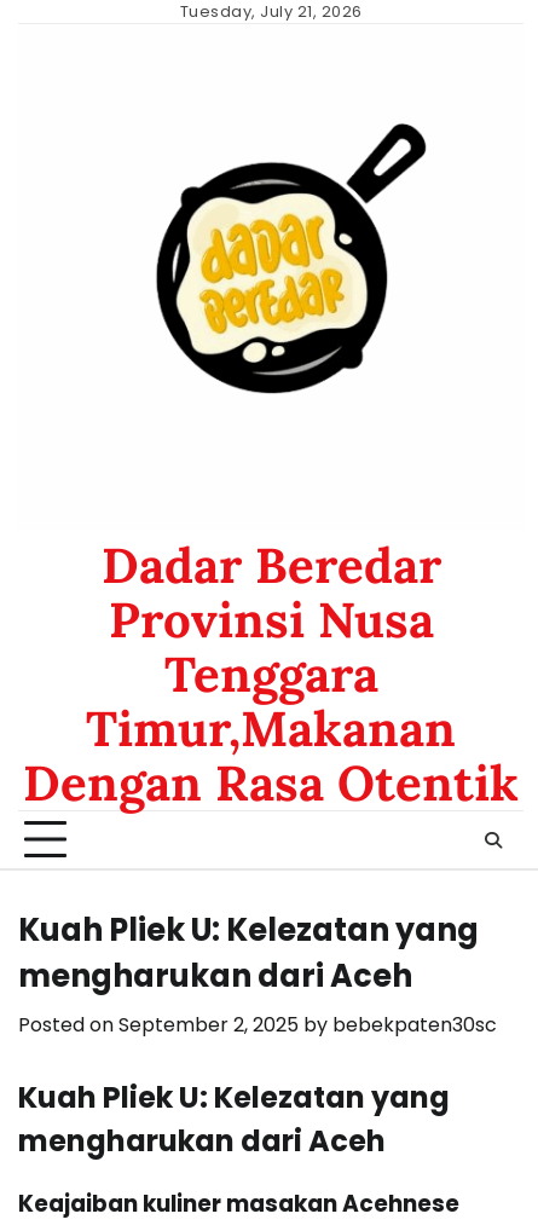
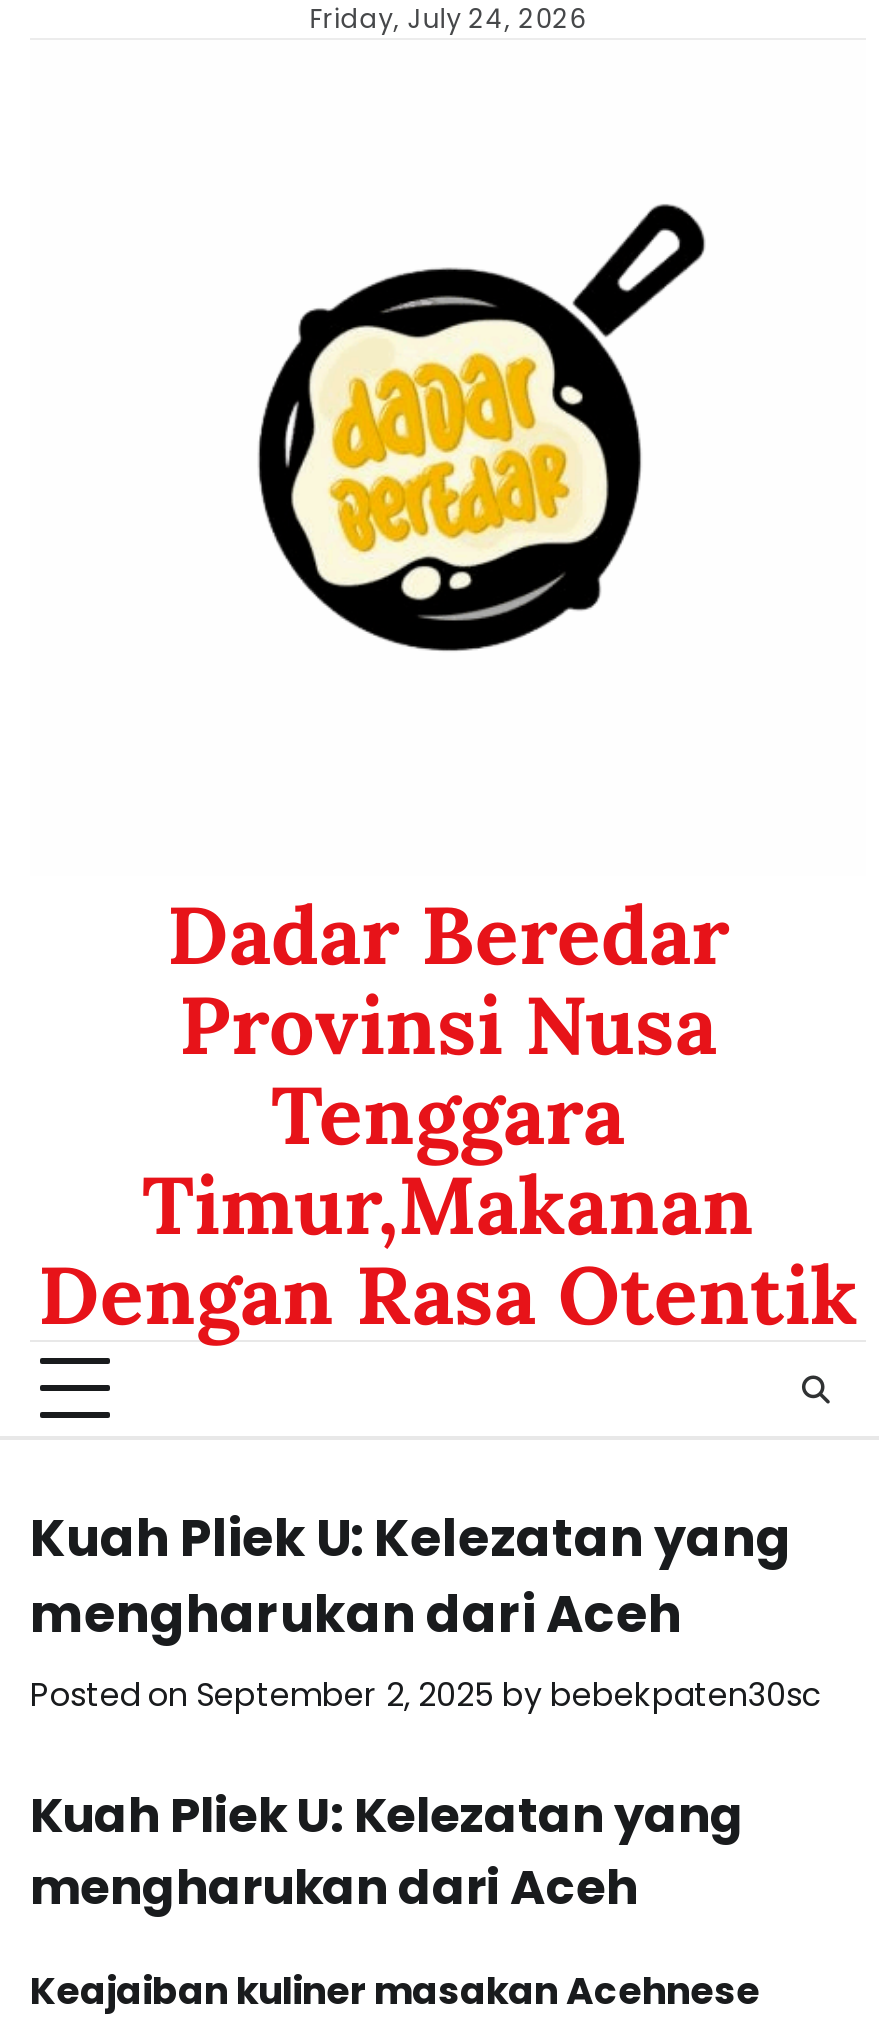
[180,0,362,23] Tuesday, July 21, 2026 -> [310,0,586,38] Friday, July 24, 2026

